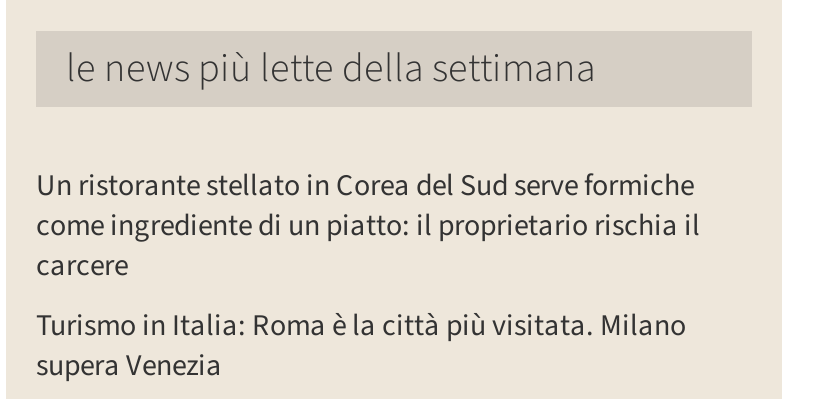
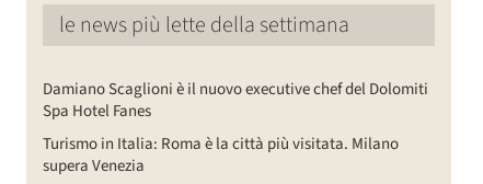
[36,166,700,288] Un ristorante stellato in Corea del Sud serve formiche | come ingrediente di un piatto: il proprietario rischia il | carcere -> [43,78,428,123] Damiano Scaglioni è il nuovo executive chef del Dolomiti | Spa Hotel Fanes

